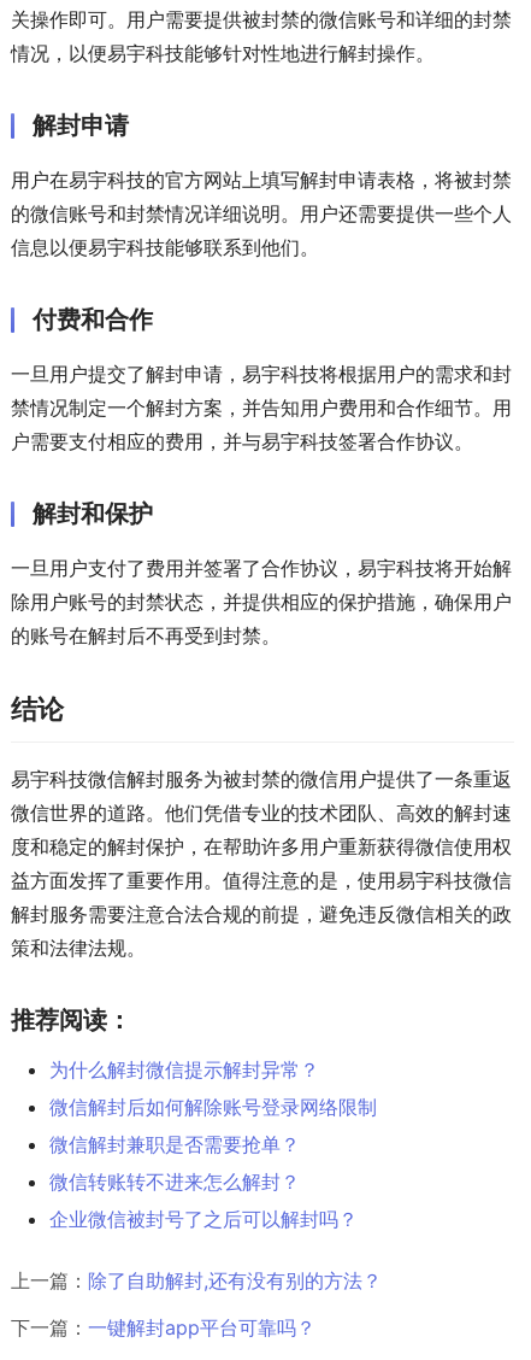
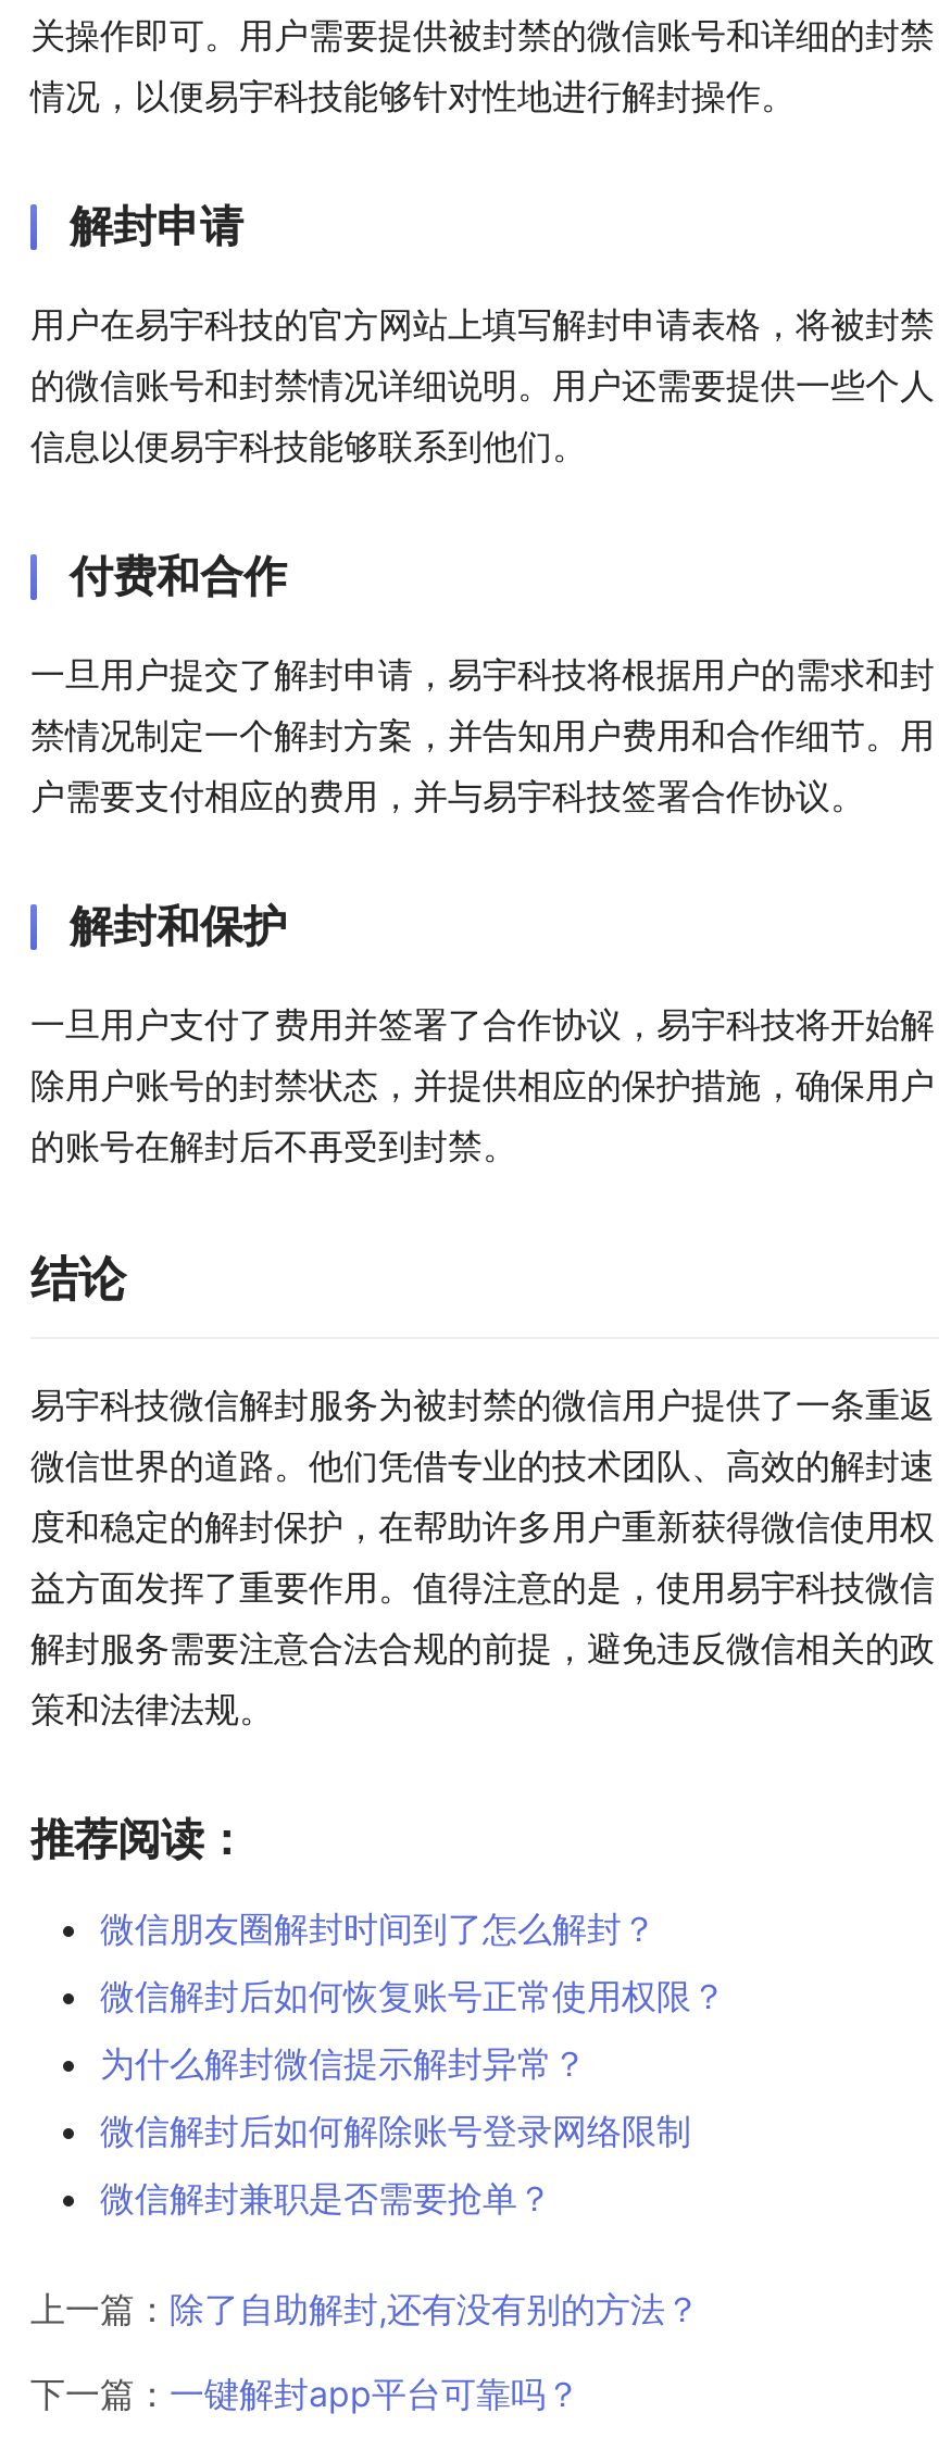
none -> [100,1907,726,2018] 微信朋友圈解封时间到了怎么解封？ | 微信解封后如何恢复账号正常使用权限？
moved [49,1057,377,1156] -> [100,2041,691,2220]: 为什么解封微信提示解封异常？ | 微信解封后如何解除账号登录网络限制 | 微信解封兼职是否需要抢单？
[49,1170,358,1231] 微信转账转不进来怎么解封？ | 企业微信被封号了之后可以解封吗？ -> none

